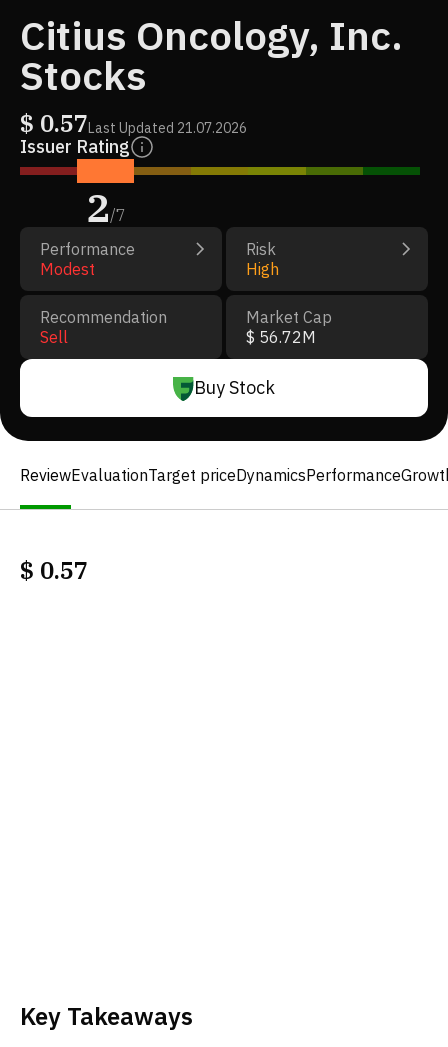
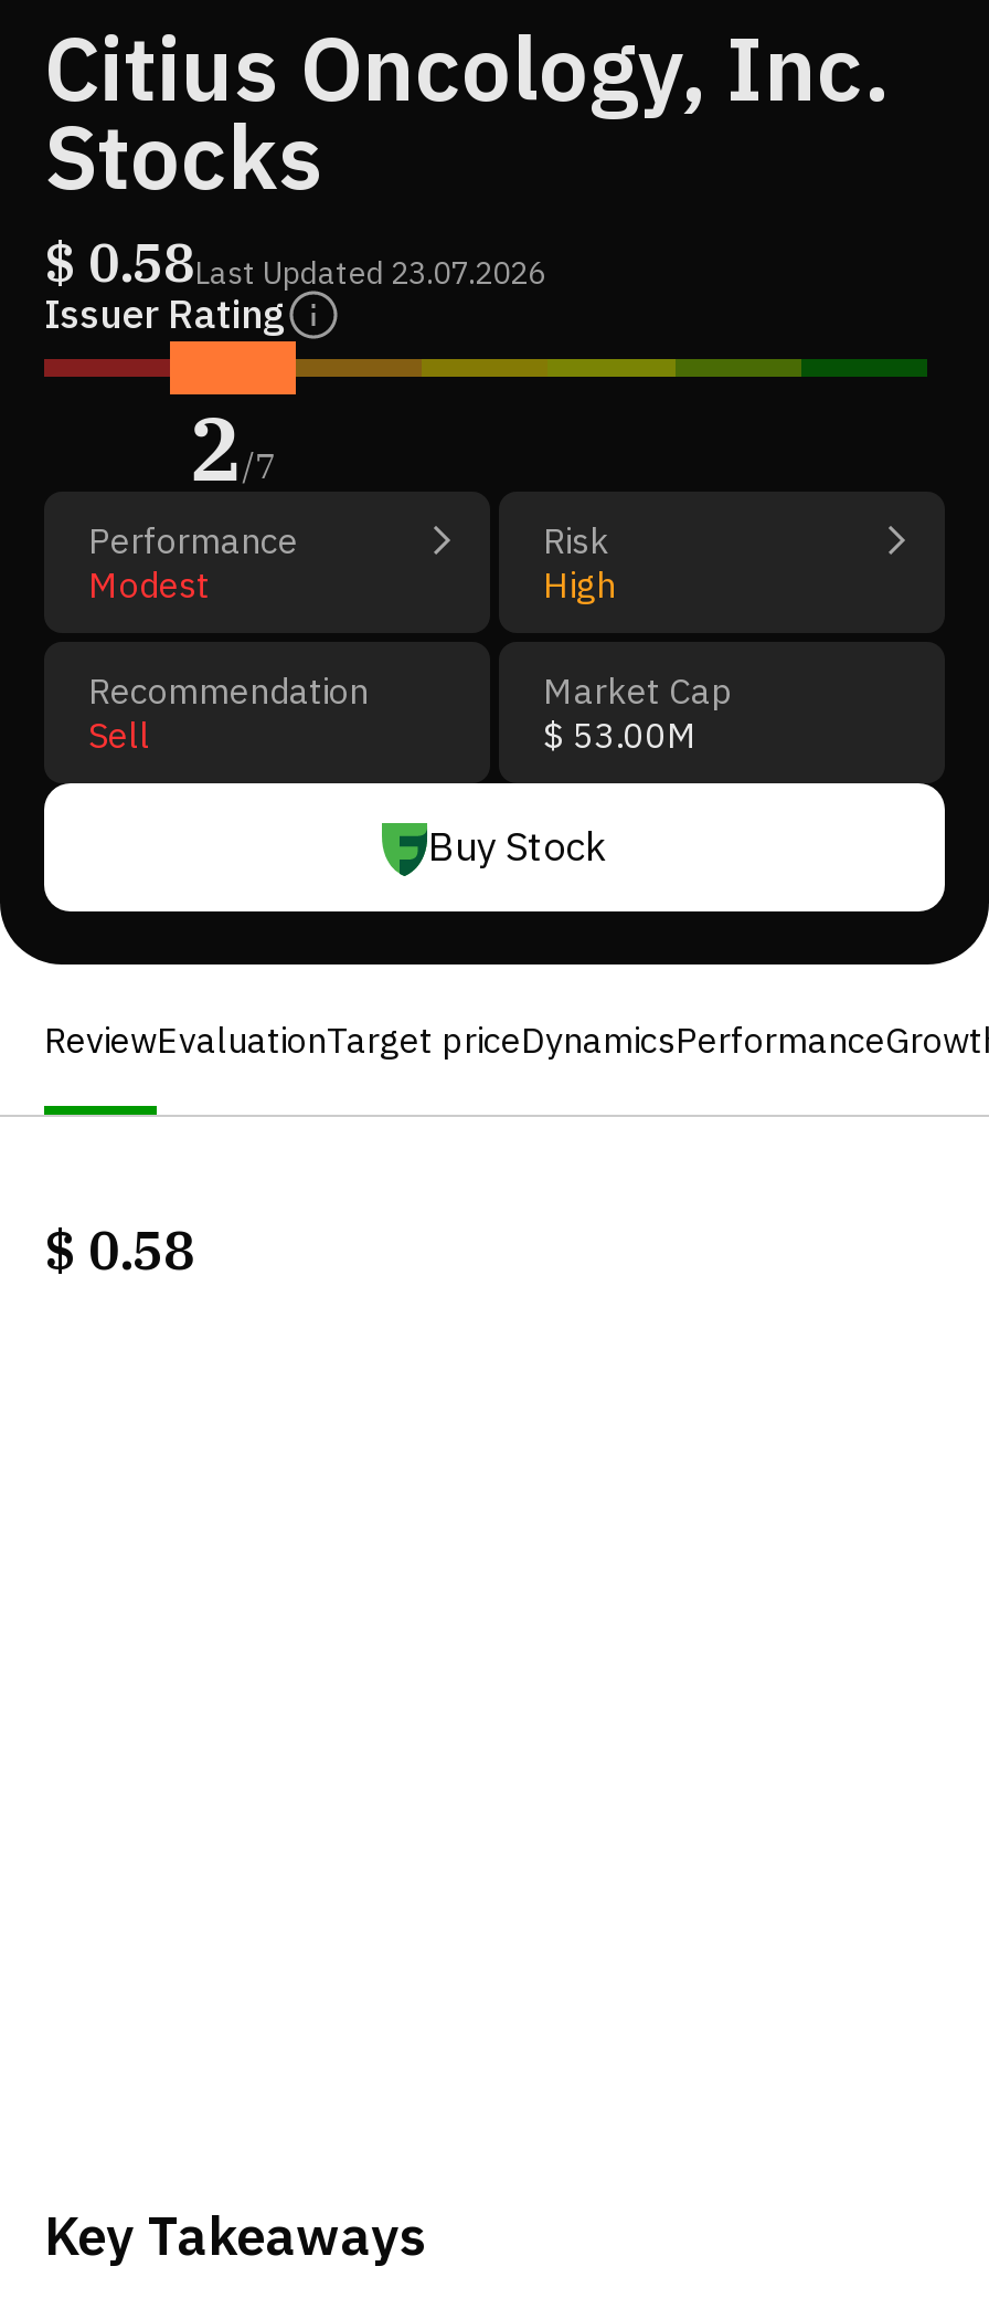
[20,107,247,139] $ 0.57Last Updated 21.07.2026 -> [44,226,545,297] $ 0.58Last Updated 23.07.2026
[246,327,316,347] $ 56.72M -> [543,713,698,757] $ 53.00M
[20,554,88,586] $ 0.57 -> [44,1214,194,1285] $ 0.58

